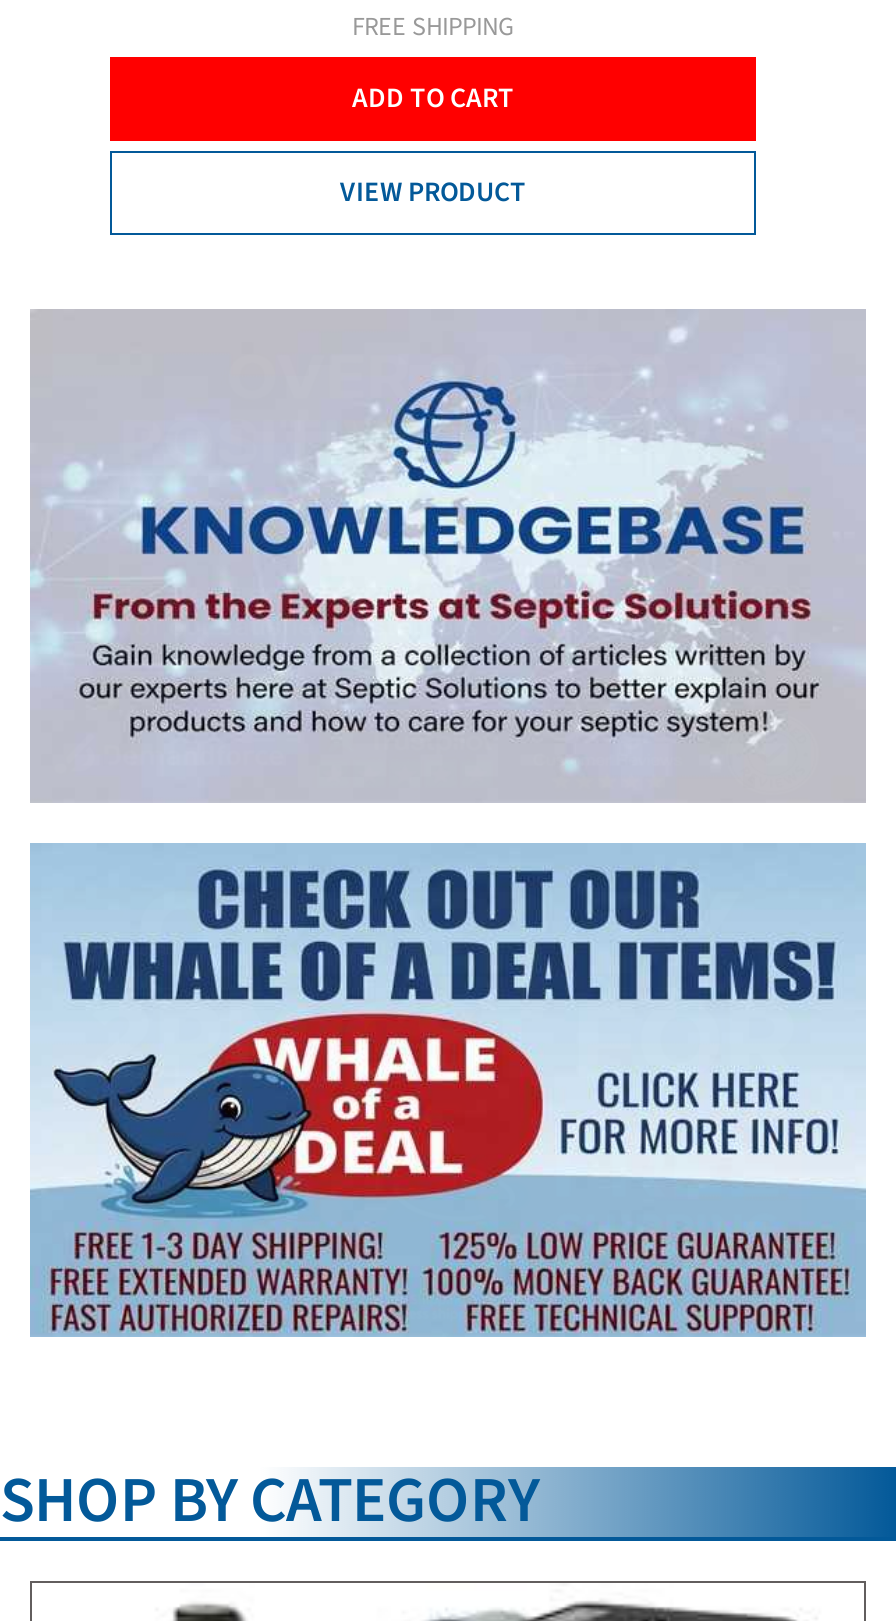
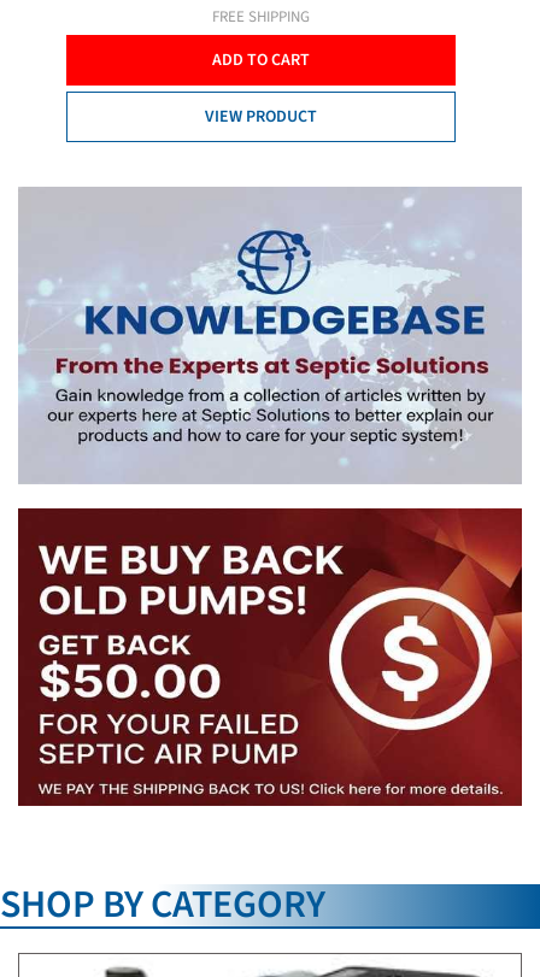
[30,843,866,1337] [image] -> [17,507,523,807] [image]

